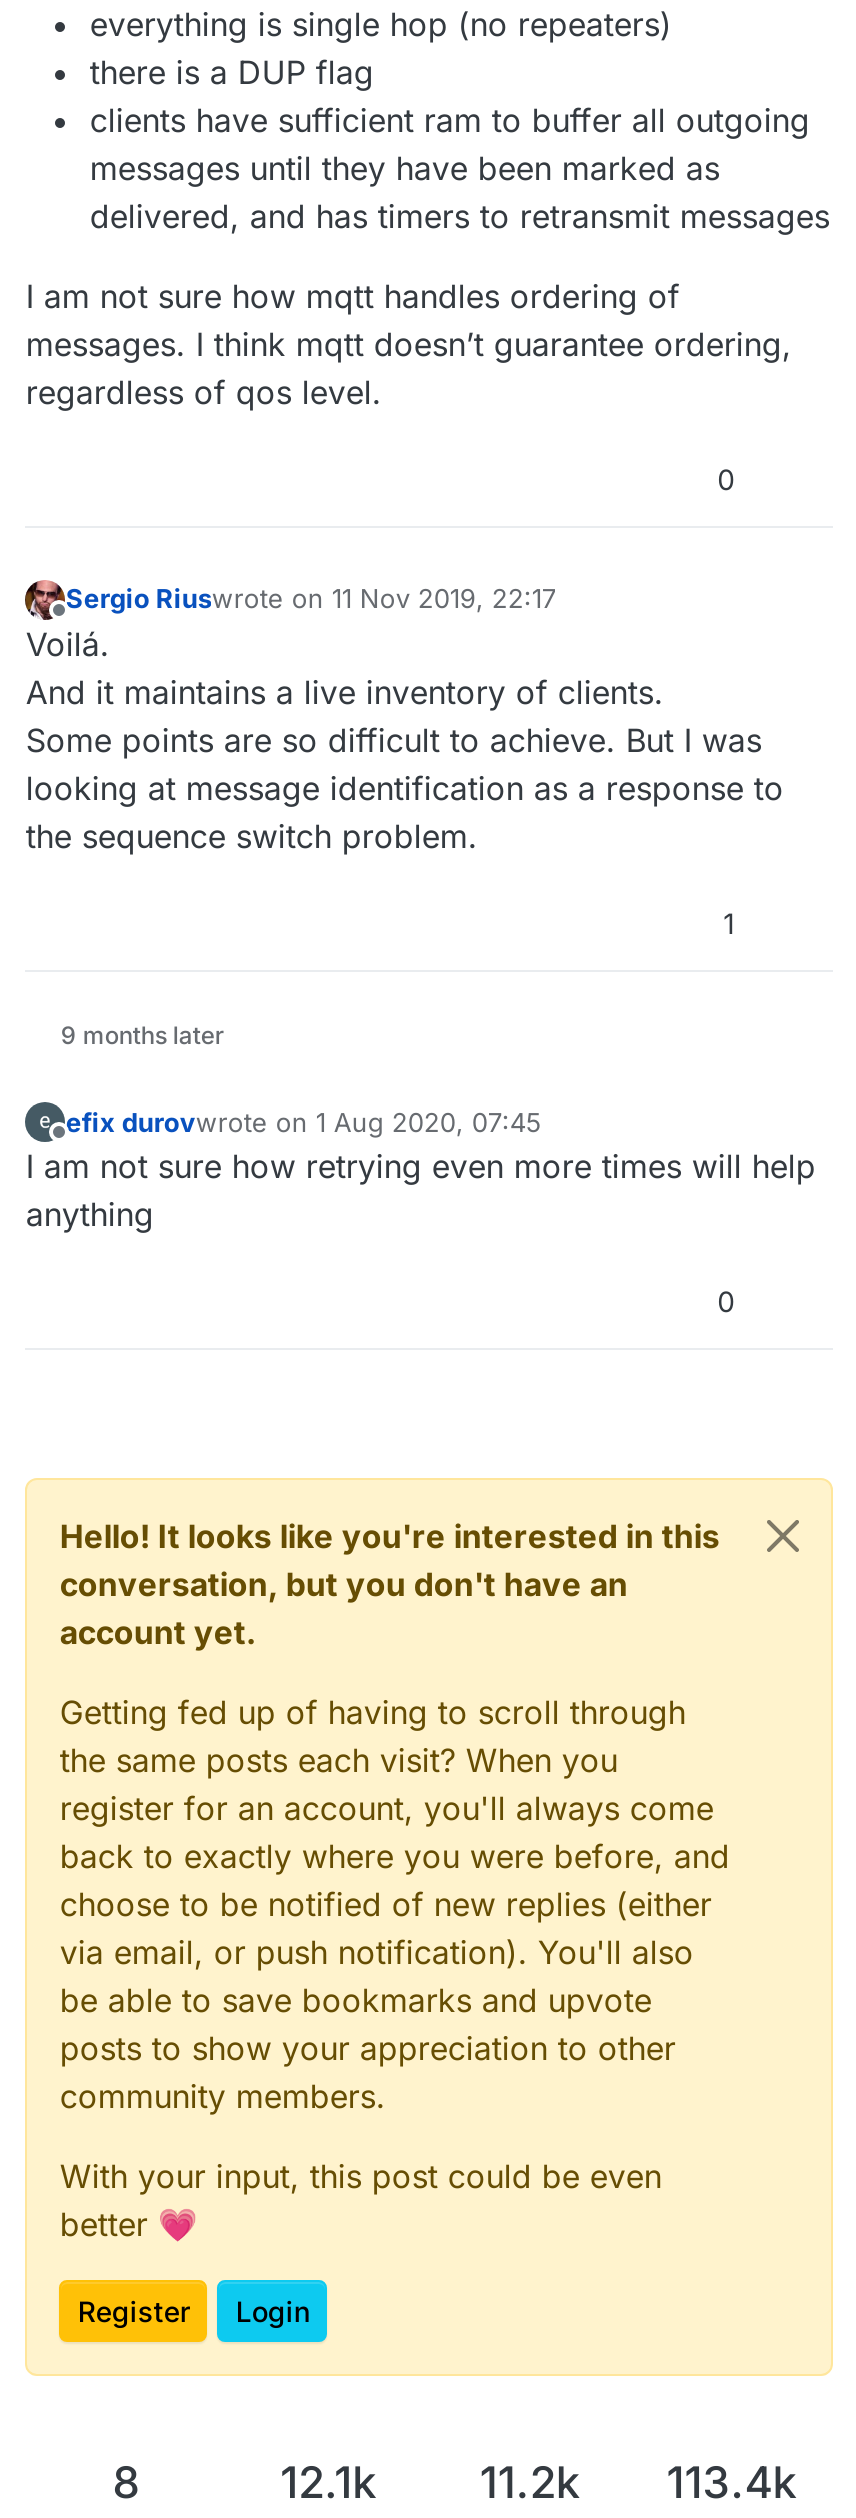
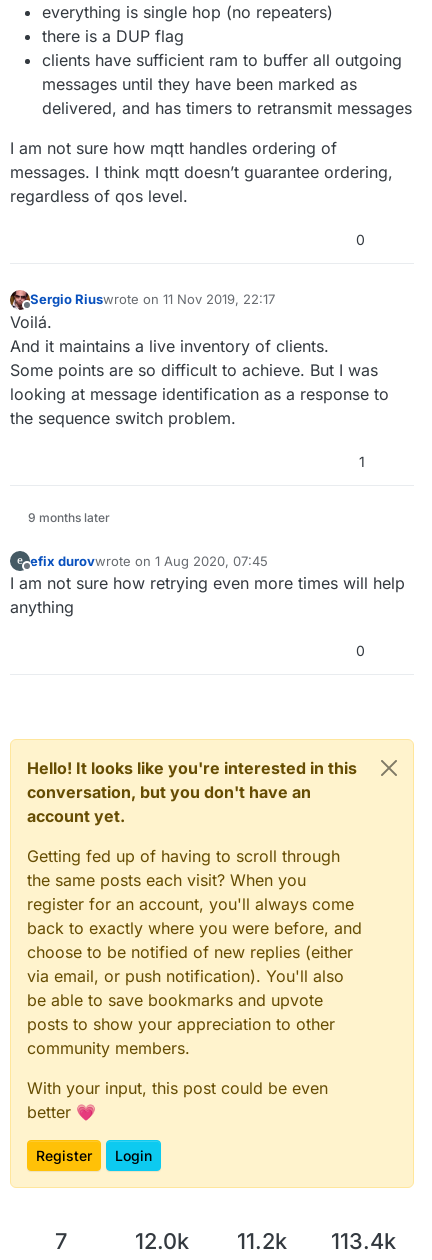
[113,2457,141,2509] 8 -> [55,1228,67,1254] 7
[280,2457,796,2509] 12.1k 11.2k 113.4k -> [135,1228,396,1254] 12.0k 11.2k 113.4k

